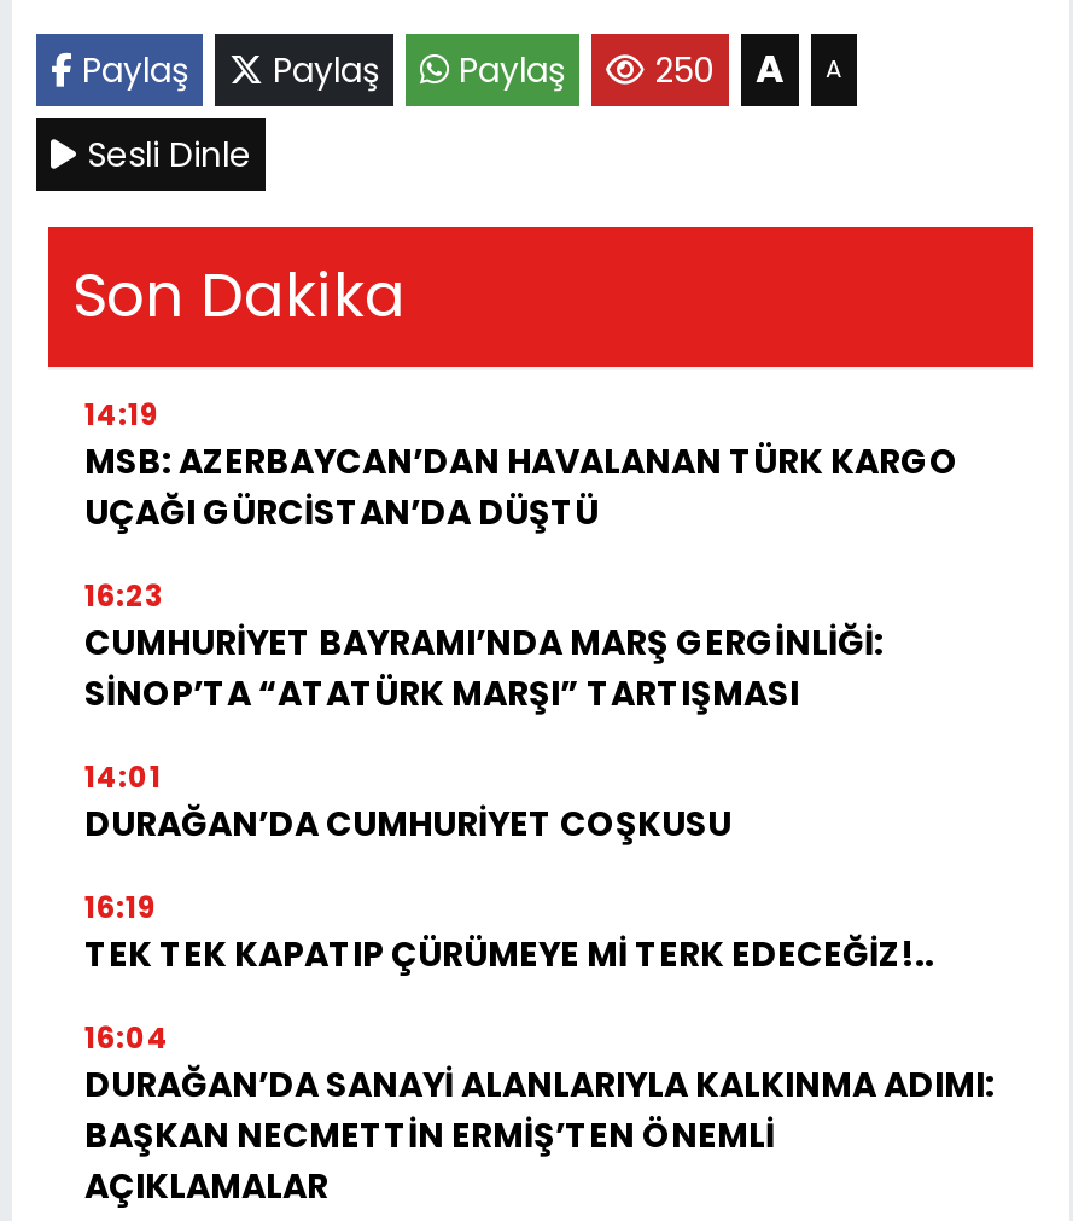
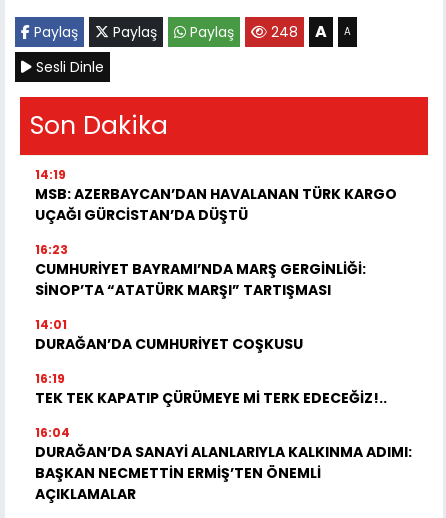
[72,40,842,96] Paylaş Paylaş Paylaş 250 A A -> [30,20,351,43] Paylaş Paylaş Paylaş 248 A A

